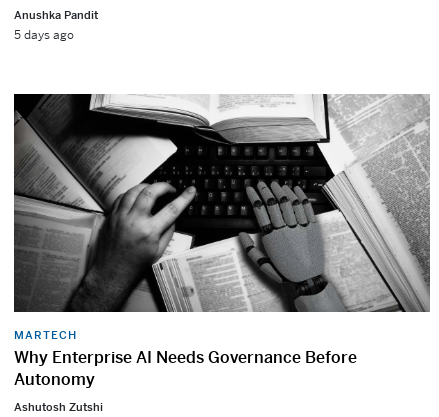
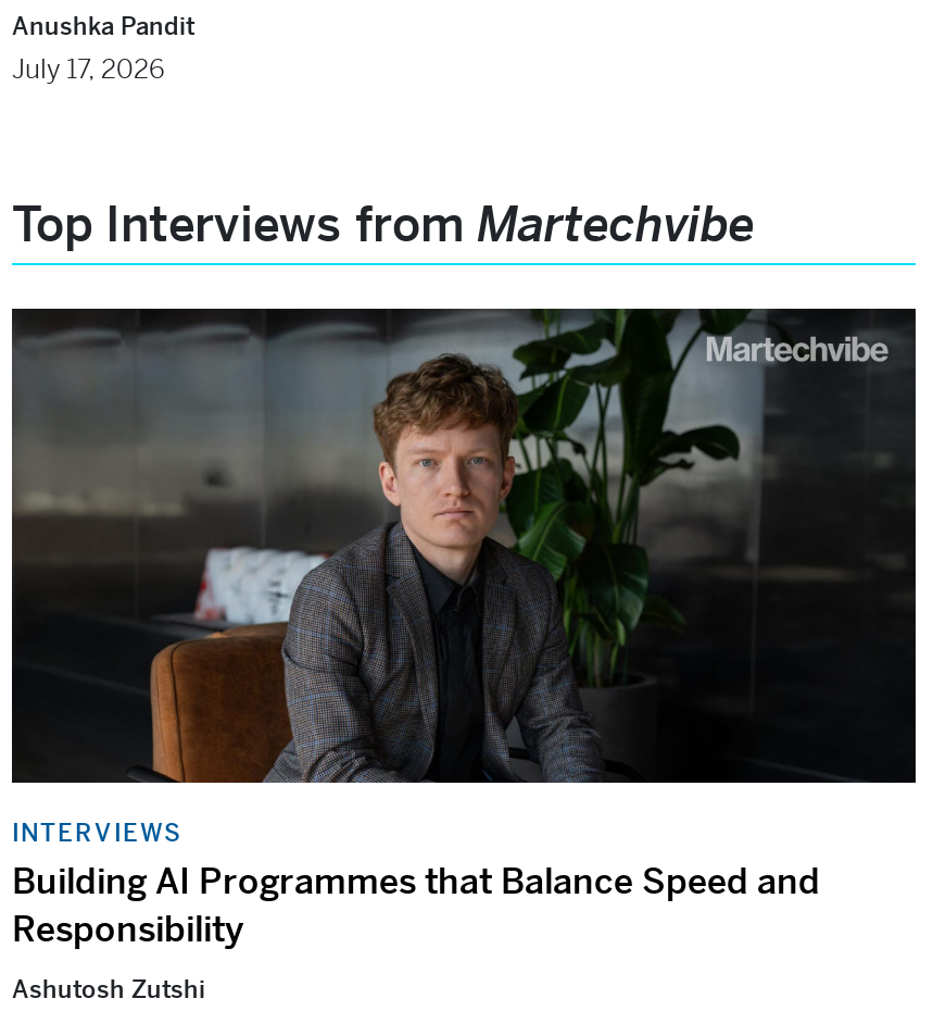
[14,27,74,43] 5 days ago -> [12,51,755,254] July 17, 2026 | Top Interviews from Martechvibe
[14,94,430,390] [image] | MARTECH | Why Enterprise AI Needs Governance Before | Autonomy -> [12,307,916,952] [image] | INTERVIEWS | Building AI Programmes that Balance Speed and | Responsibility

